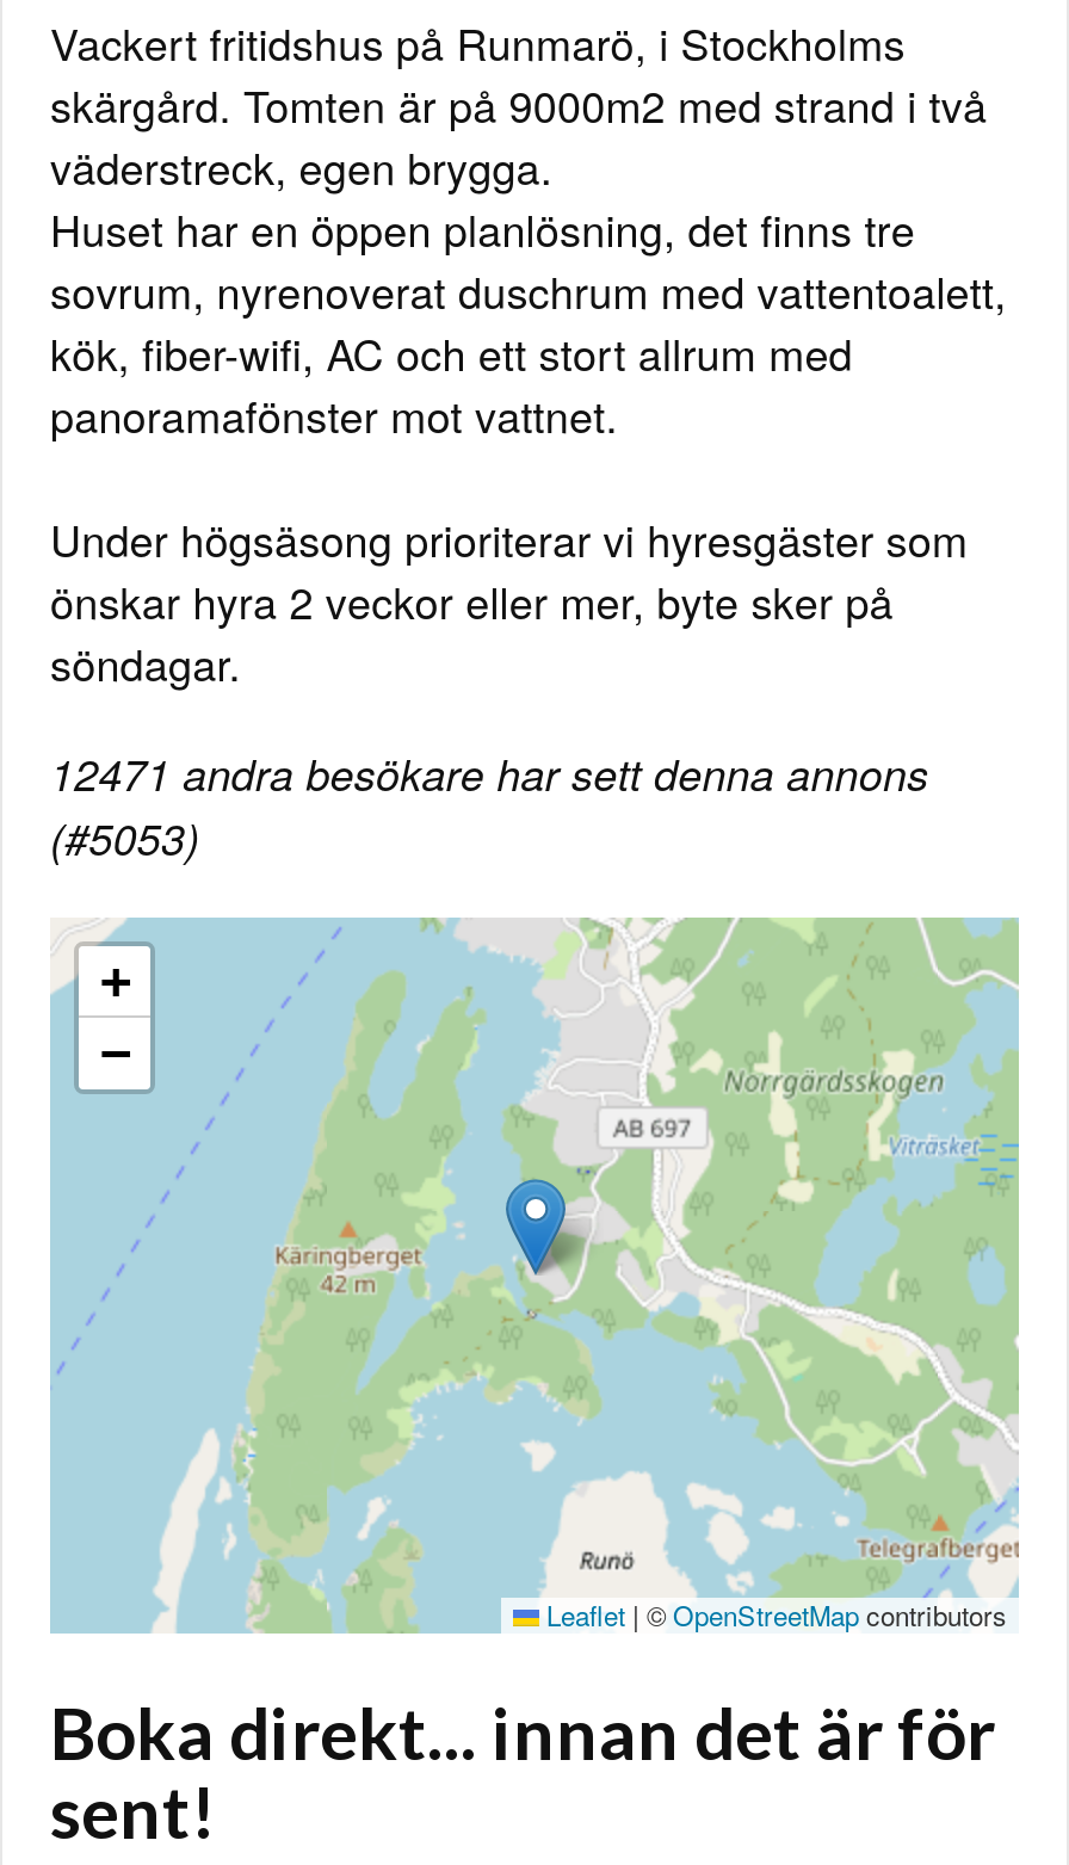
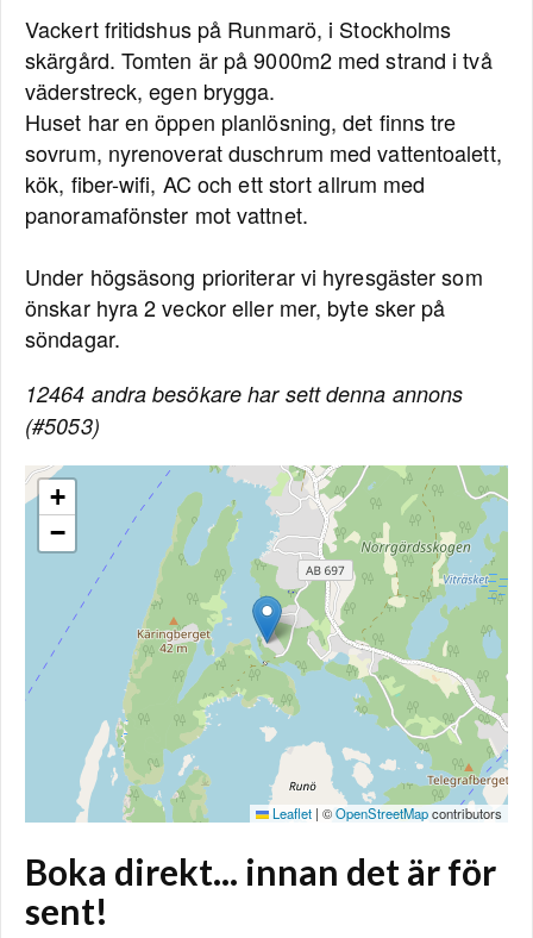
[50,743,929,803] 12471 andra besökare har sett denna annons -> [25,379,463,408] 12464 andra besökare har sett denna annons

